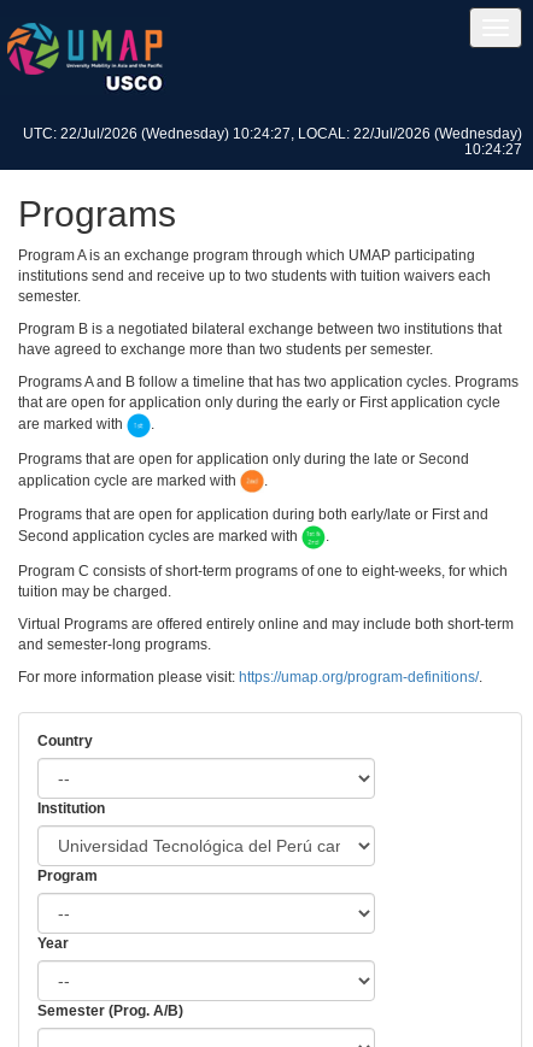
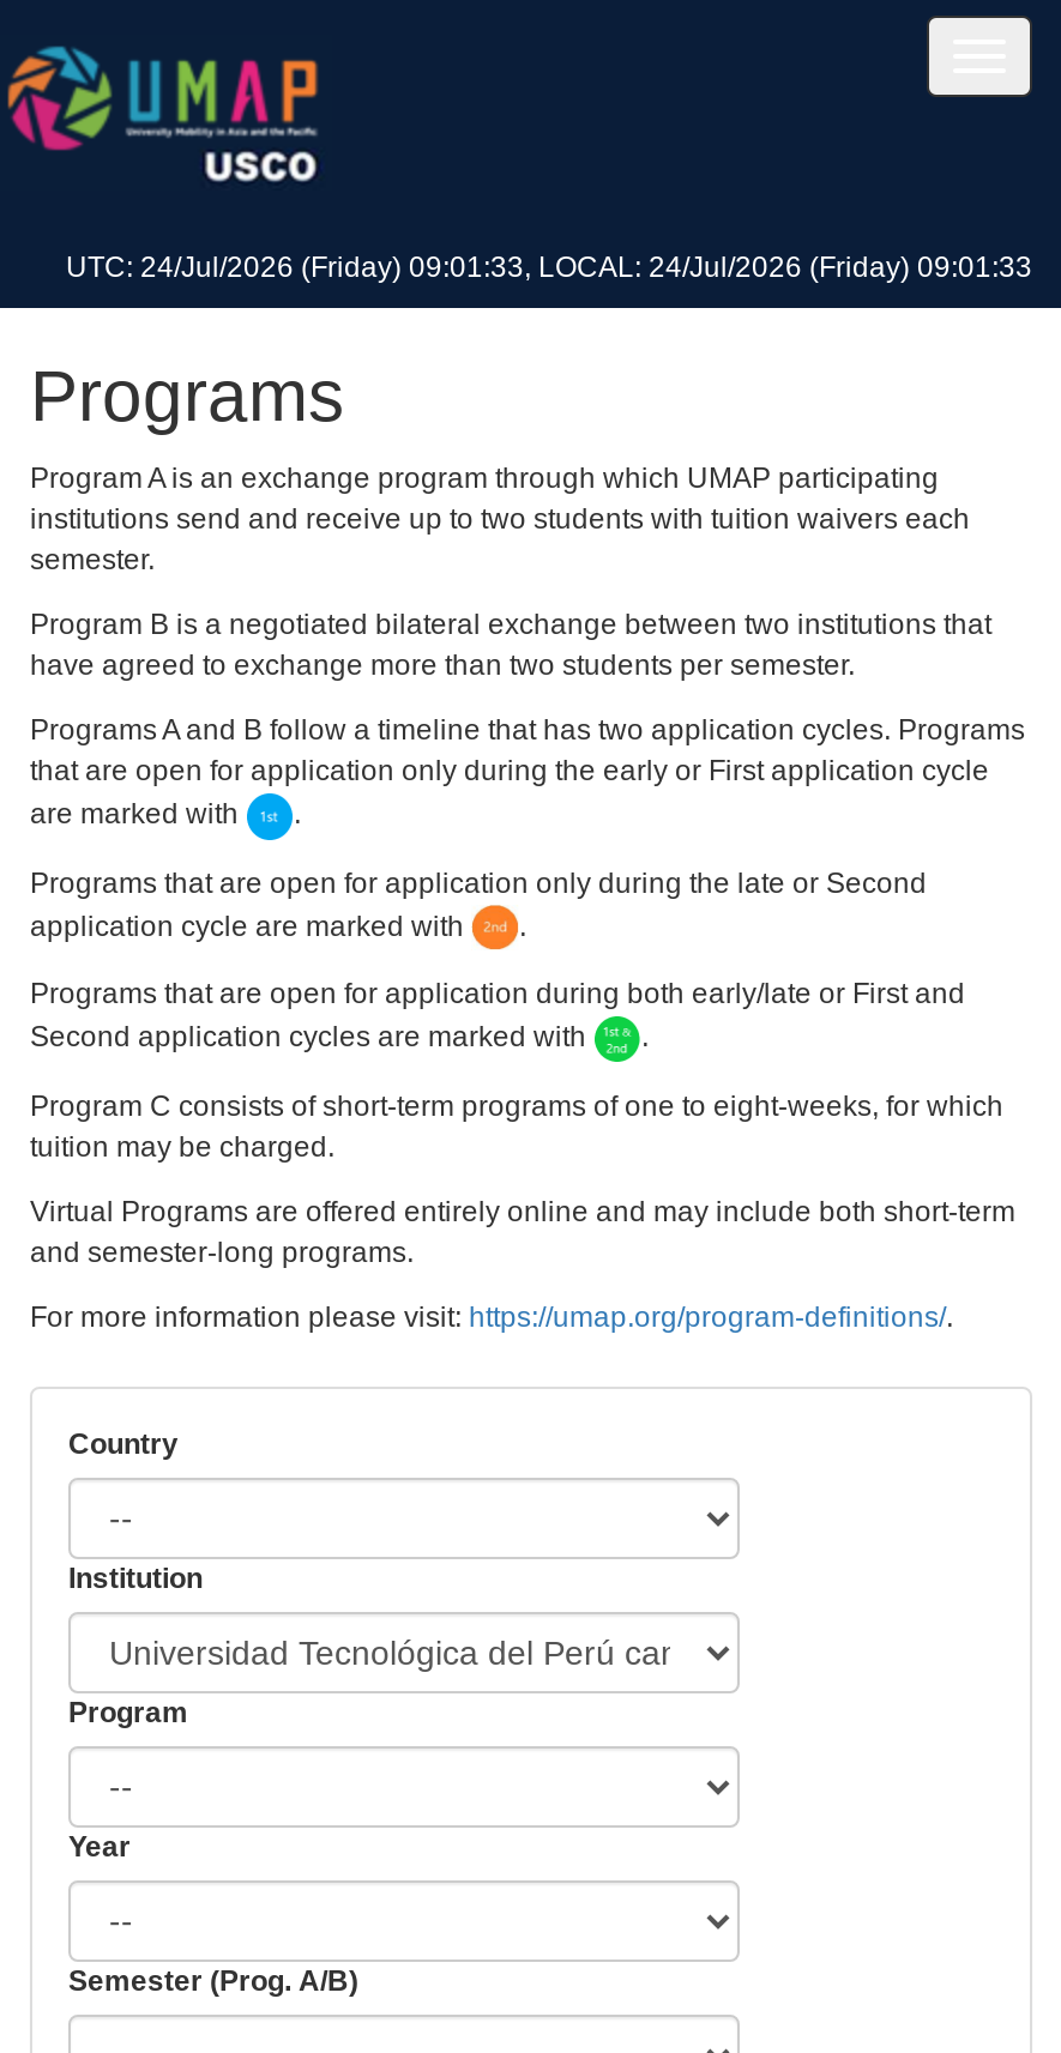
[23,125,522,158] UTC: 22/Jul/2026 (Wednesday) 10:24:27, LOCAL: 22/Jul/2026 (Wednesday) | 10:24:27 -> [66,250,1032,284] UTC: 24/Jul/2026 (Friday) 09:01:33, LOCAL: 24/Jul/2026 (Friday) 09:01:33

